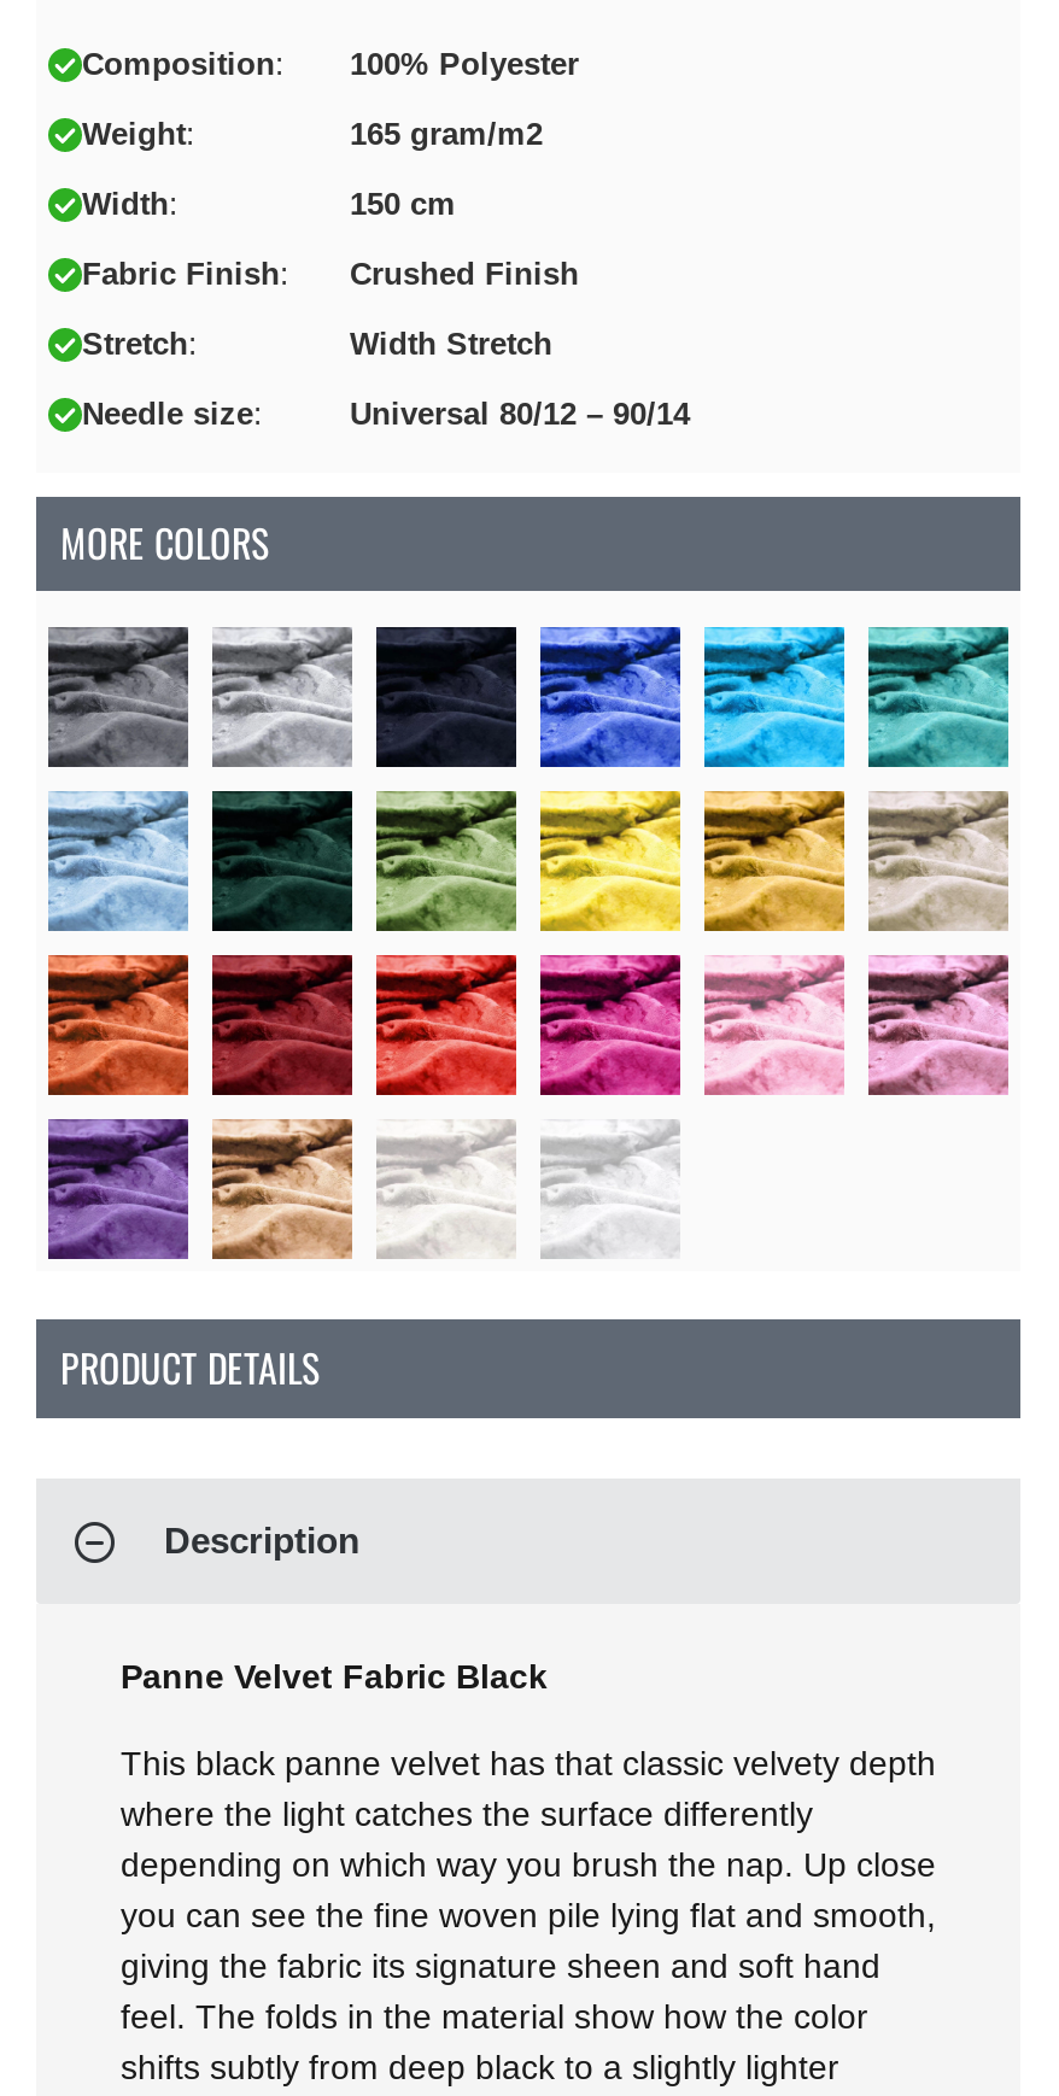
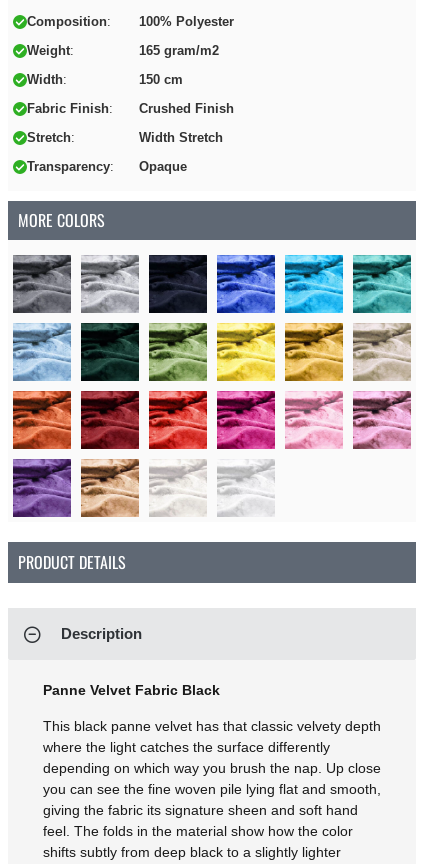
[82,396,690,432] Needle size | Universal 80/12 – 90/14 -> [27,159,187,174] Transparency | Opaque

